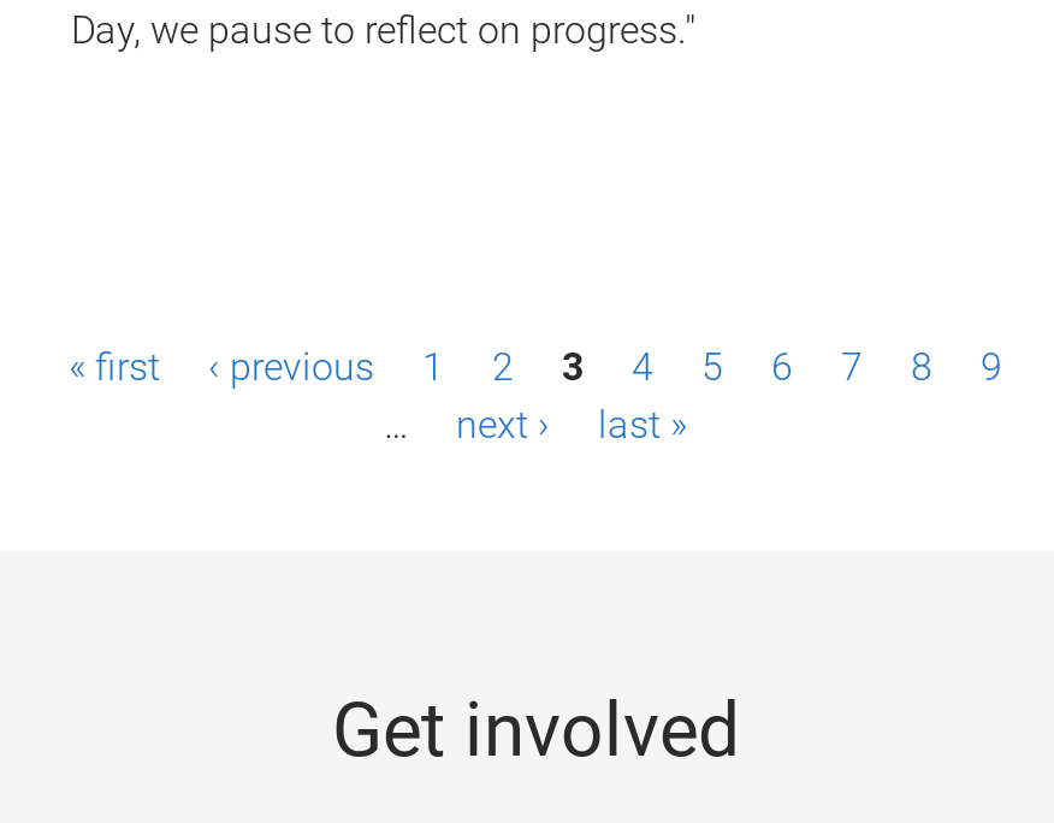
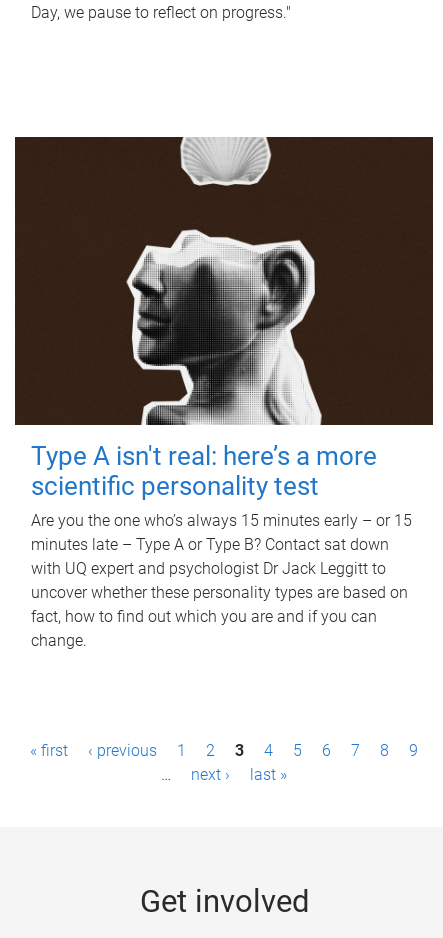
none -> [14,136,434,650] [image] | Type A isn't real: here’s a more | scientific personality test | Are you the one who’s always 15 minutes early – or 15 | minutes late – Type A or Type B? Contact sat down | with UQ expert and psychologist Dr Jack Leggitt to | uncover whether these personality types are based on | fact, how to find out which you are and if you can | change.

